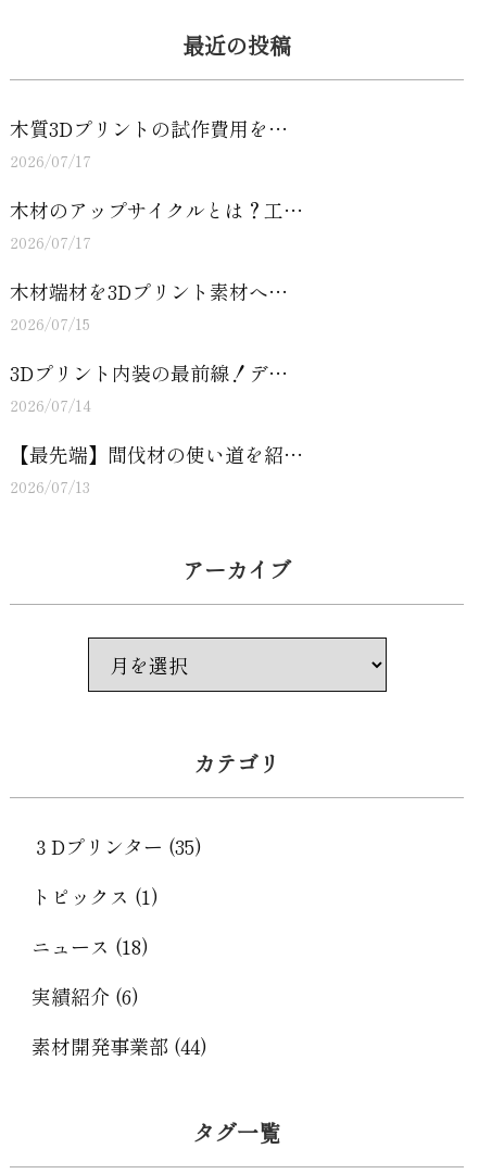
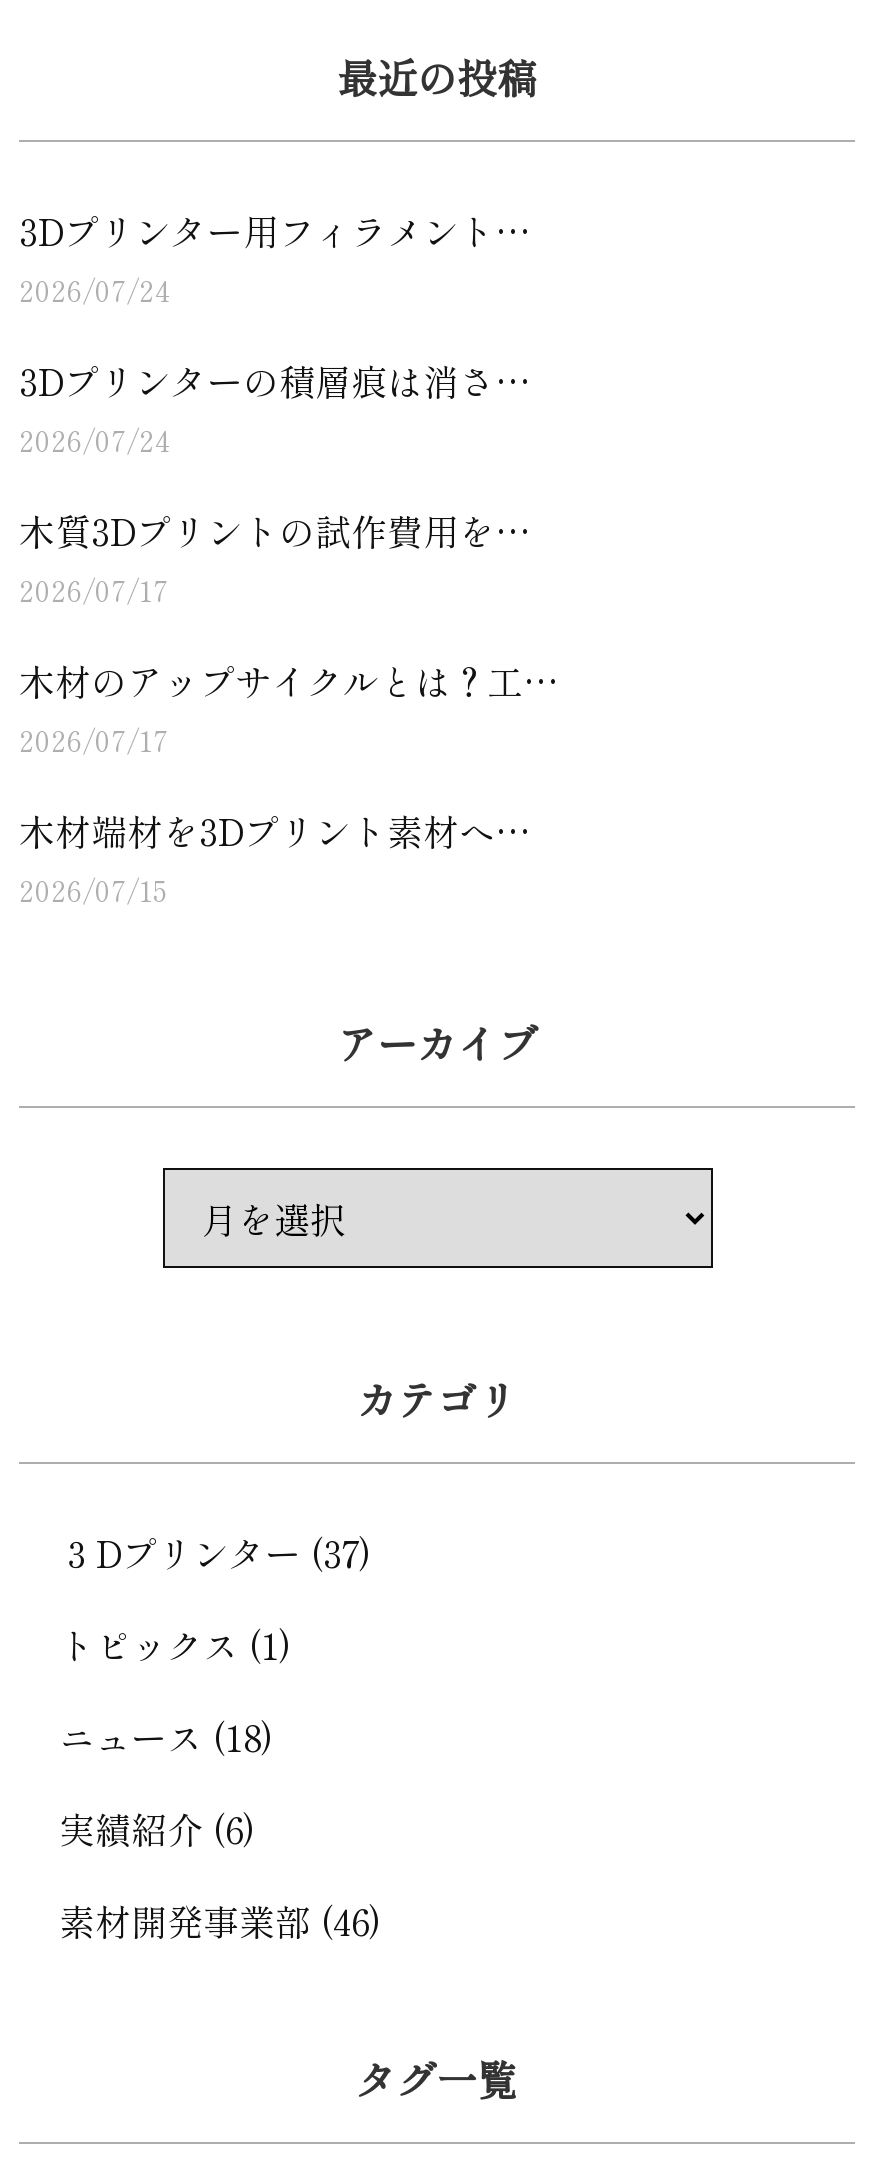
none -> [19,205,531,461] 3Dプリンター用フィラメント… | 2026/07/24 | 3Dプリンターの積層痕は消さ… | 2026/07/24
moved [10,114,303,334] -> [19,505,559,911]: 木質3Dプリントの試作費用を… | 2026/07/17 | 木材のアップサイクルとは？工… | 2026/07/17 | 木材端材を3Dプリント素材へ… | 2026/07/15
[10,358,303,497] 3Dプリント内装の最前線！デ… | 2026/07/14 | 【最先端】間伐材の使い道を紹… | 2026/07/13 -> none
[31,832,202,860] ３Dプリンター (35) -> [59,1527,373,1579] ３Dプリンター (37)
[31,1031,207,1060] 素材開発事業部 (44) -> [59,1895,383,1947] 素材開発事業部 (46)

